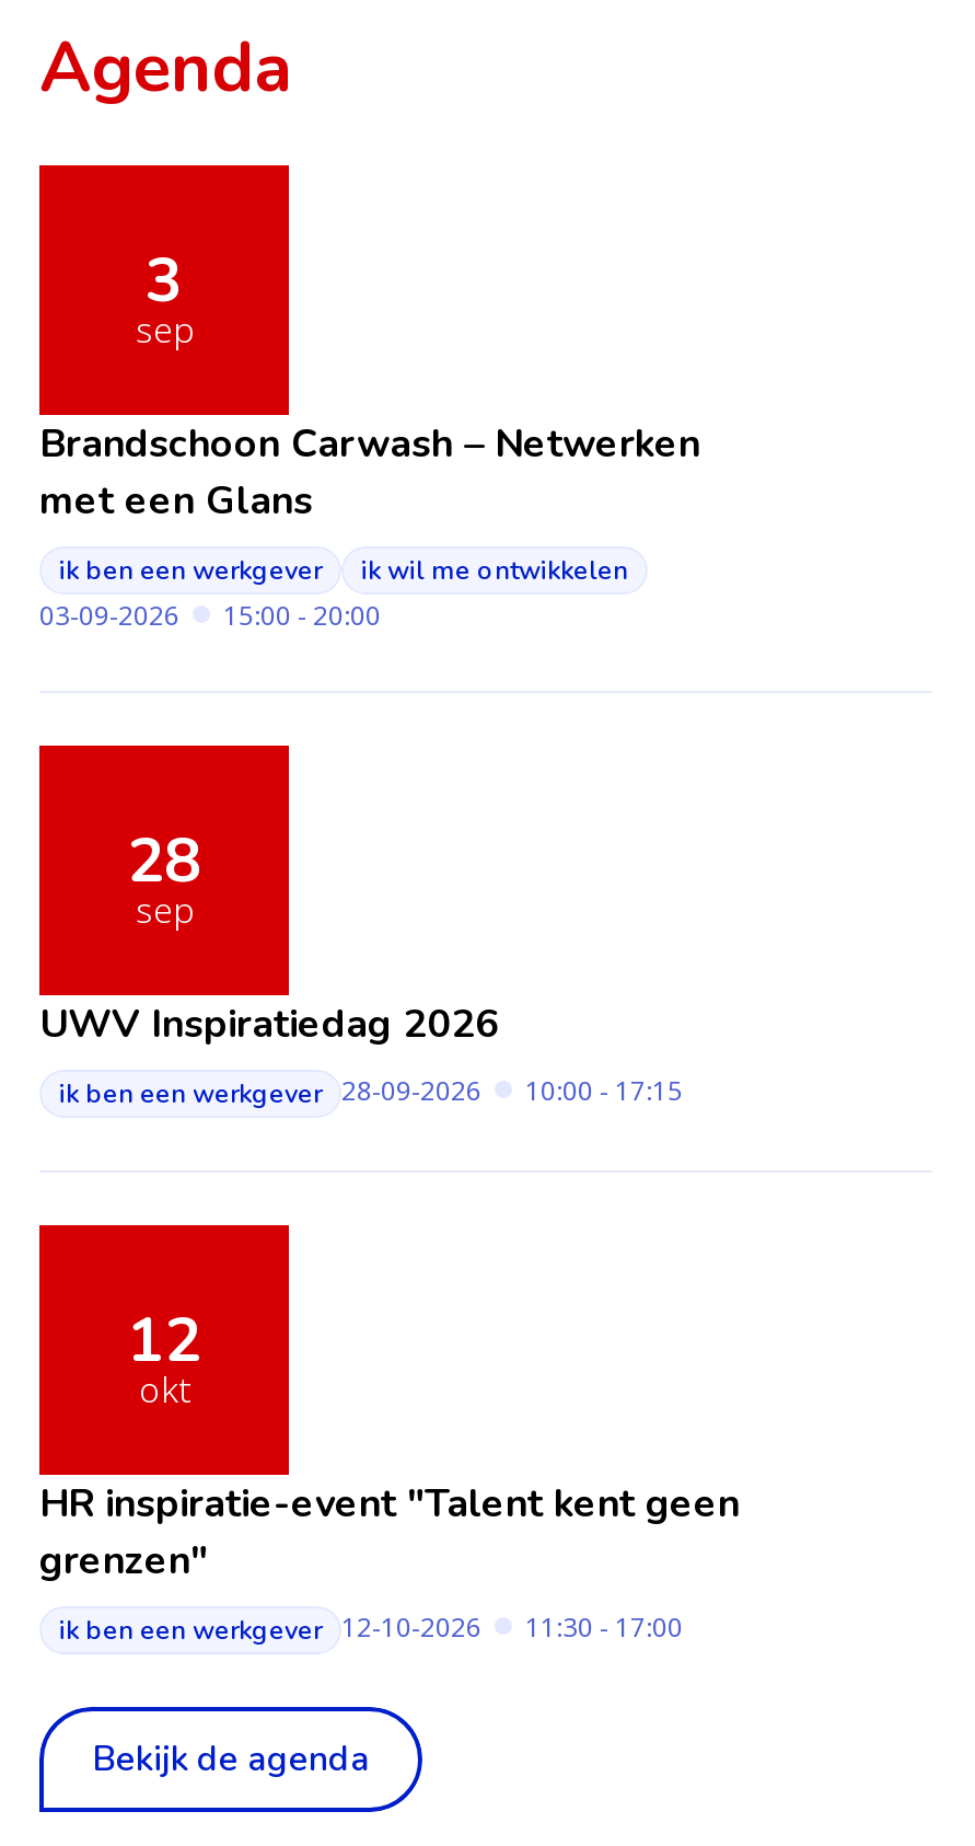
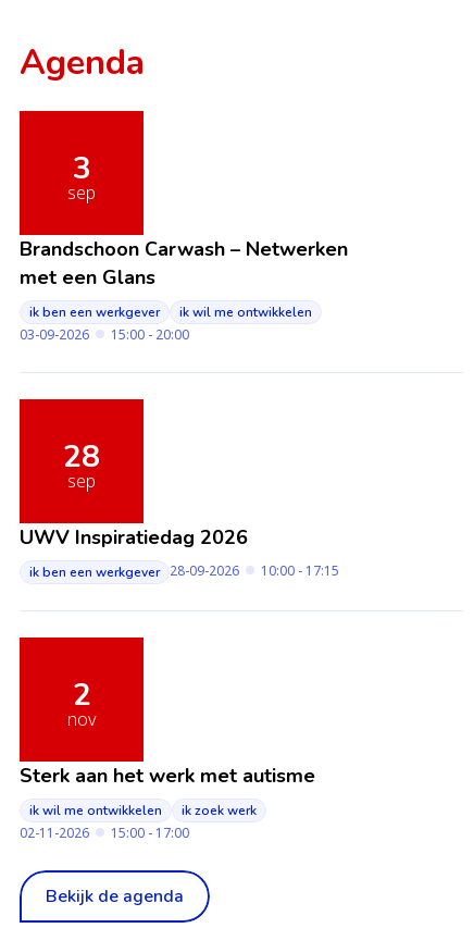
[39,1299,740,1647] 12 | okt | HR inspiratie-event "Talent kent geen | grenzen" | ik ben een werkgever 12-10-2026 | 11:30 - 17:00 -> [20,674,315,842] 2 | nov | Sterk aan het werk met autisme | ik wil me ontwikkelen | ik zoek werk | 02-11-2026 | 15:00 - 17:00

